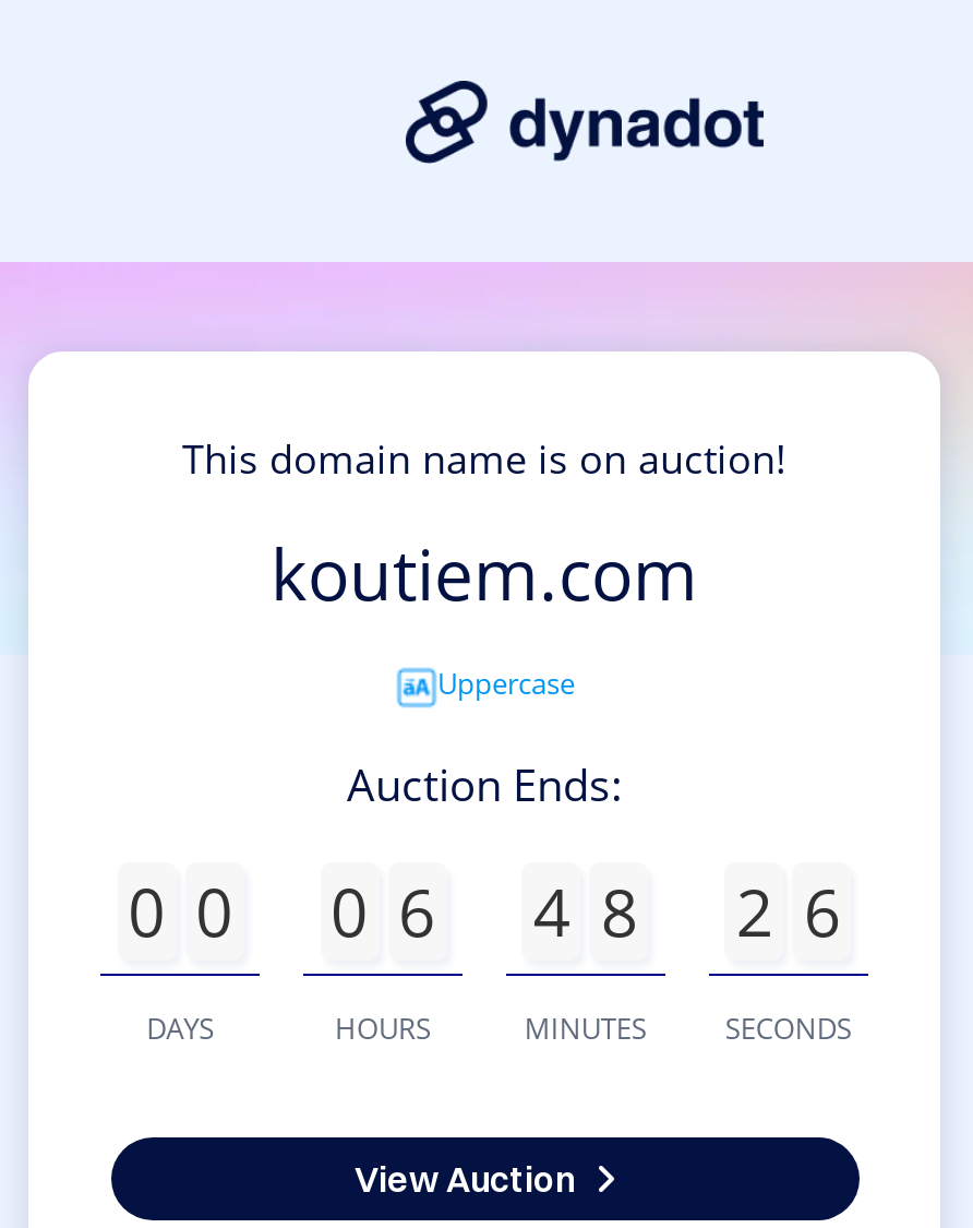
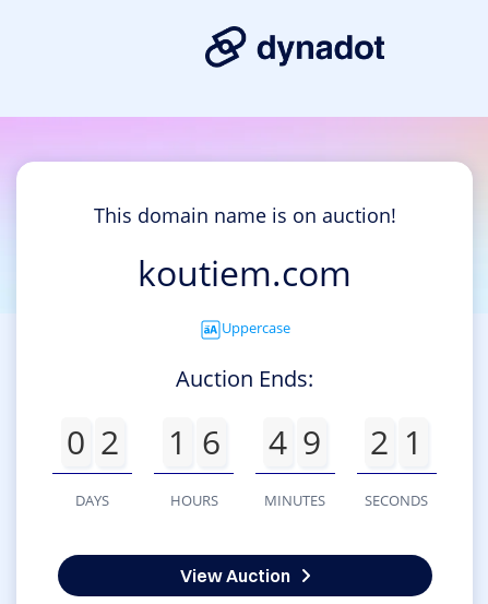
[128,867,233,956] 0 0 -> [66,419,119,464] 0 2
[331,867,435,956] 0 6 -> [168,419,220,464] 1 6
[533,867,638,956] 4 8 -> [269,419,321,464] 4 9
[736,867,841,956] 2 6 -> [370,419,423,464] 2 1

